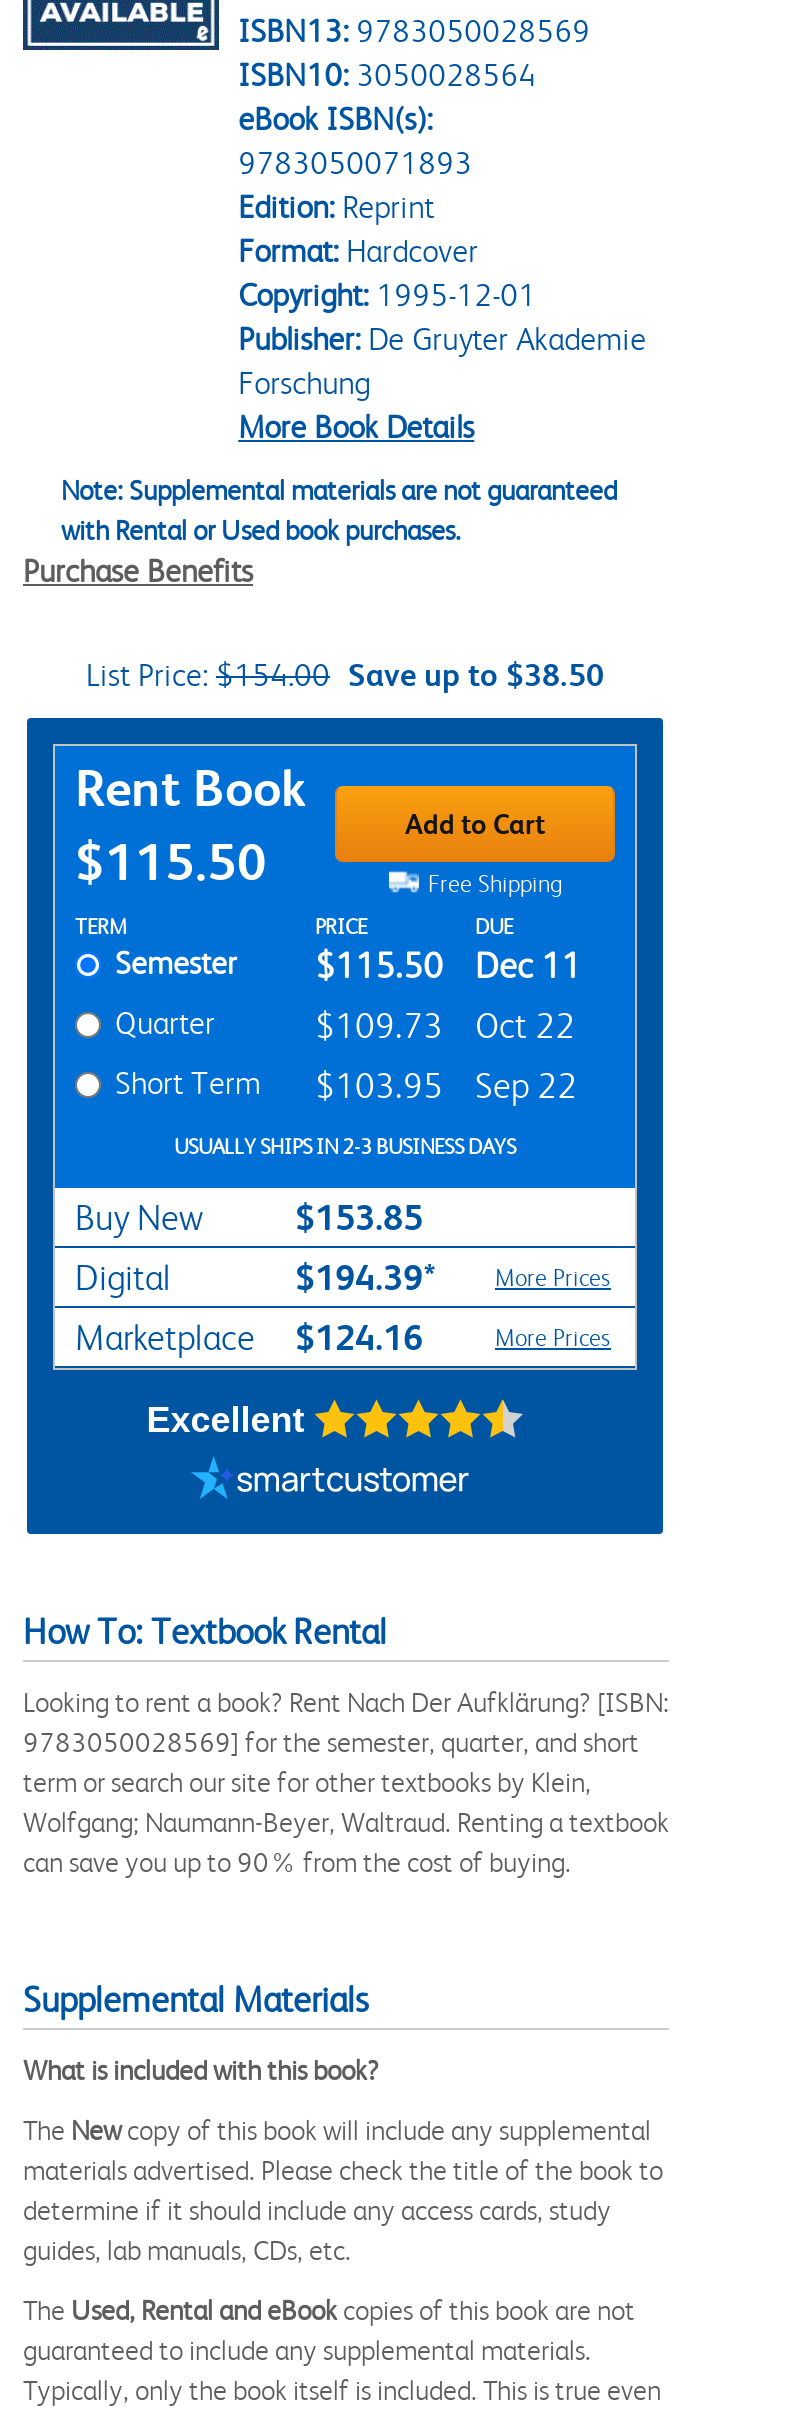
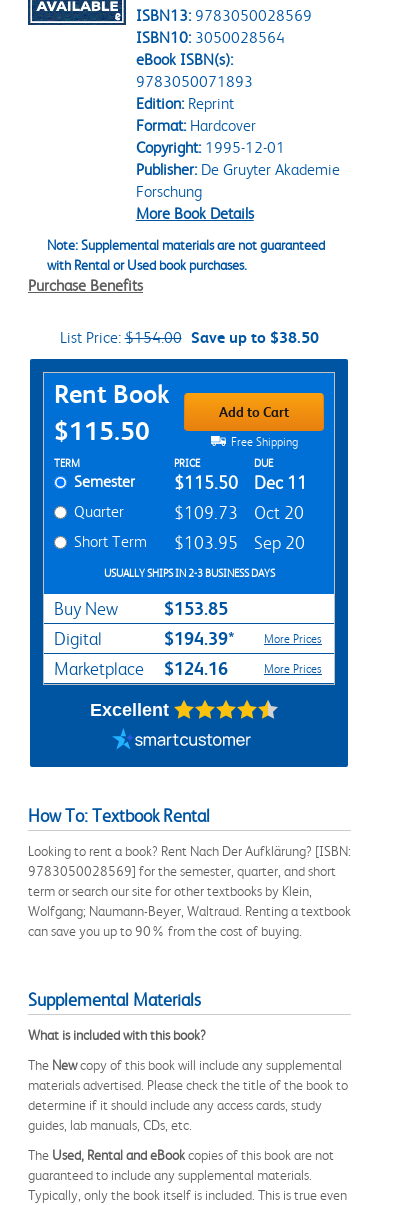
[315,1006,575,1046] $109.73 Oct 22 -> [174,503,304,523] $109.73 Oct 20
[115,1064,577,1106] Short Term $103.95 Sep 22 -> [74,532,305,553] Short Term $103.95 Sep 20

